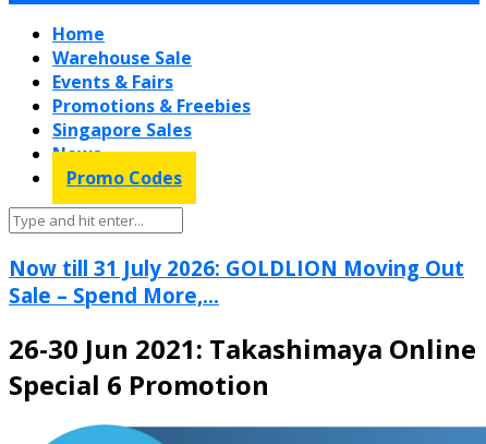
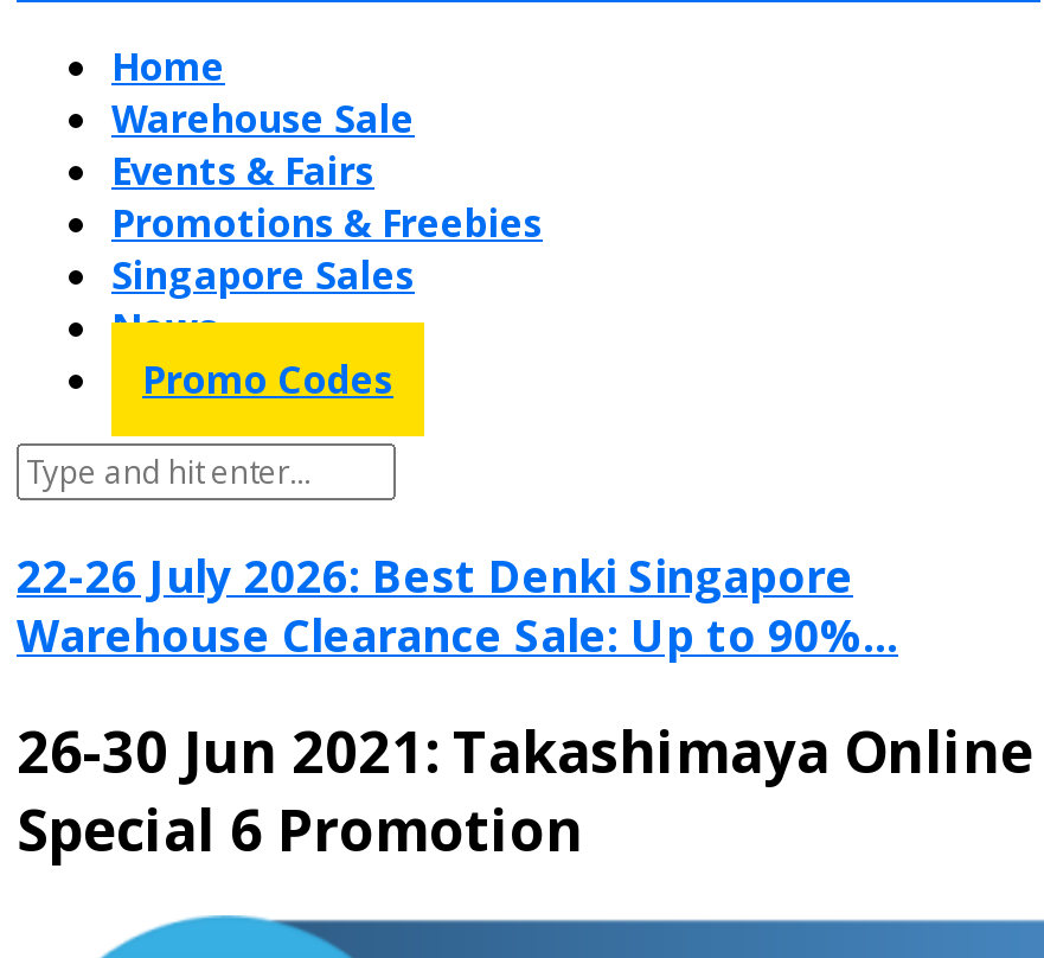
[9,254,464,308] Now till 31 July 2026: GOLDLION Moving Out | Sale – Spend More,... -> [17,545,898,663] 22-26 July 2026: Best Denki Singapore | Warehouse Clearance Sale: Up to 90%...

